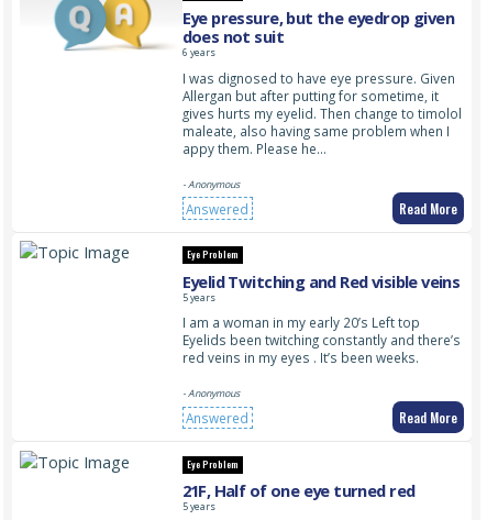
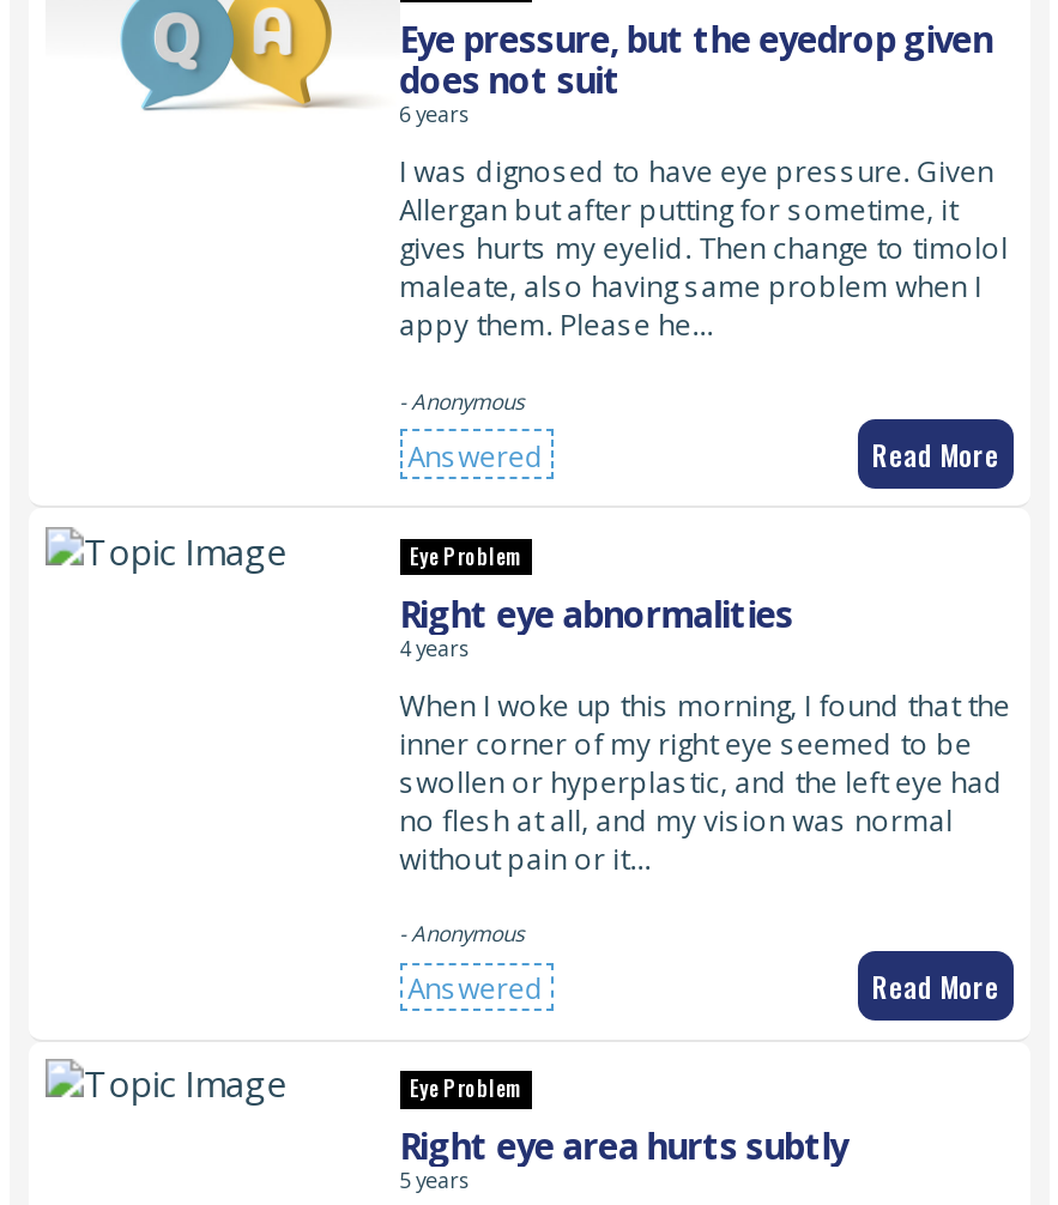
[182,270,460,304] Eyelid Twitching and Red visible veins | 5 years -> [399,588,793,662] Right eye abnormalities | 4 years
[182,314,460,367] I am a woman in my early 20’s Left top | Eyelids been twitching constantly and there’s | red veins in my eyes . It’s been weeks. -> [399,684,1010,875] When I woke up this morning, I found that the | inner corner of my right eye seemed to be | swollen or hyperplastic, and the left eye had | no flesh at all, and my vision was normal | without pain or it…
[182,479,415,501] 21F, Half of one eye turned red -> [399,1121,848,1169] Right eye area hurts subtly

